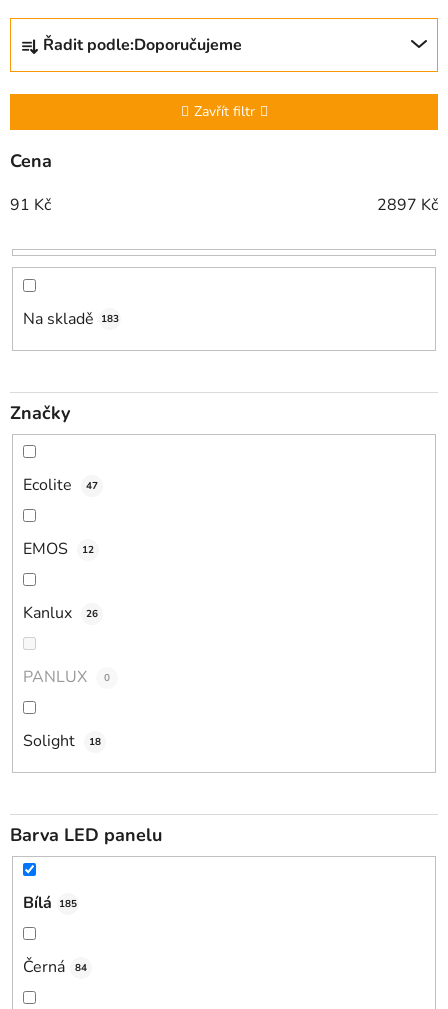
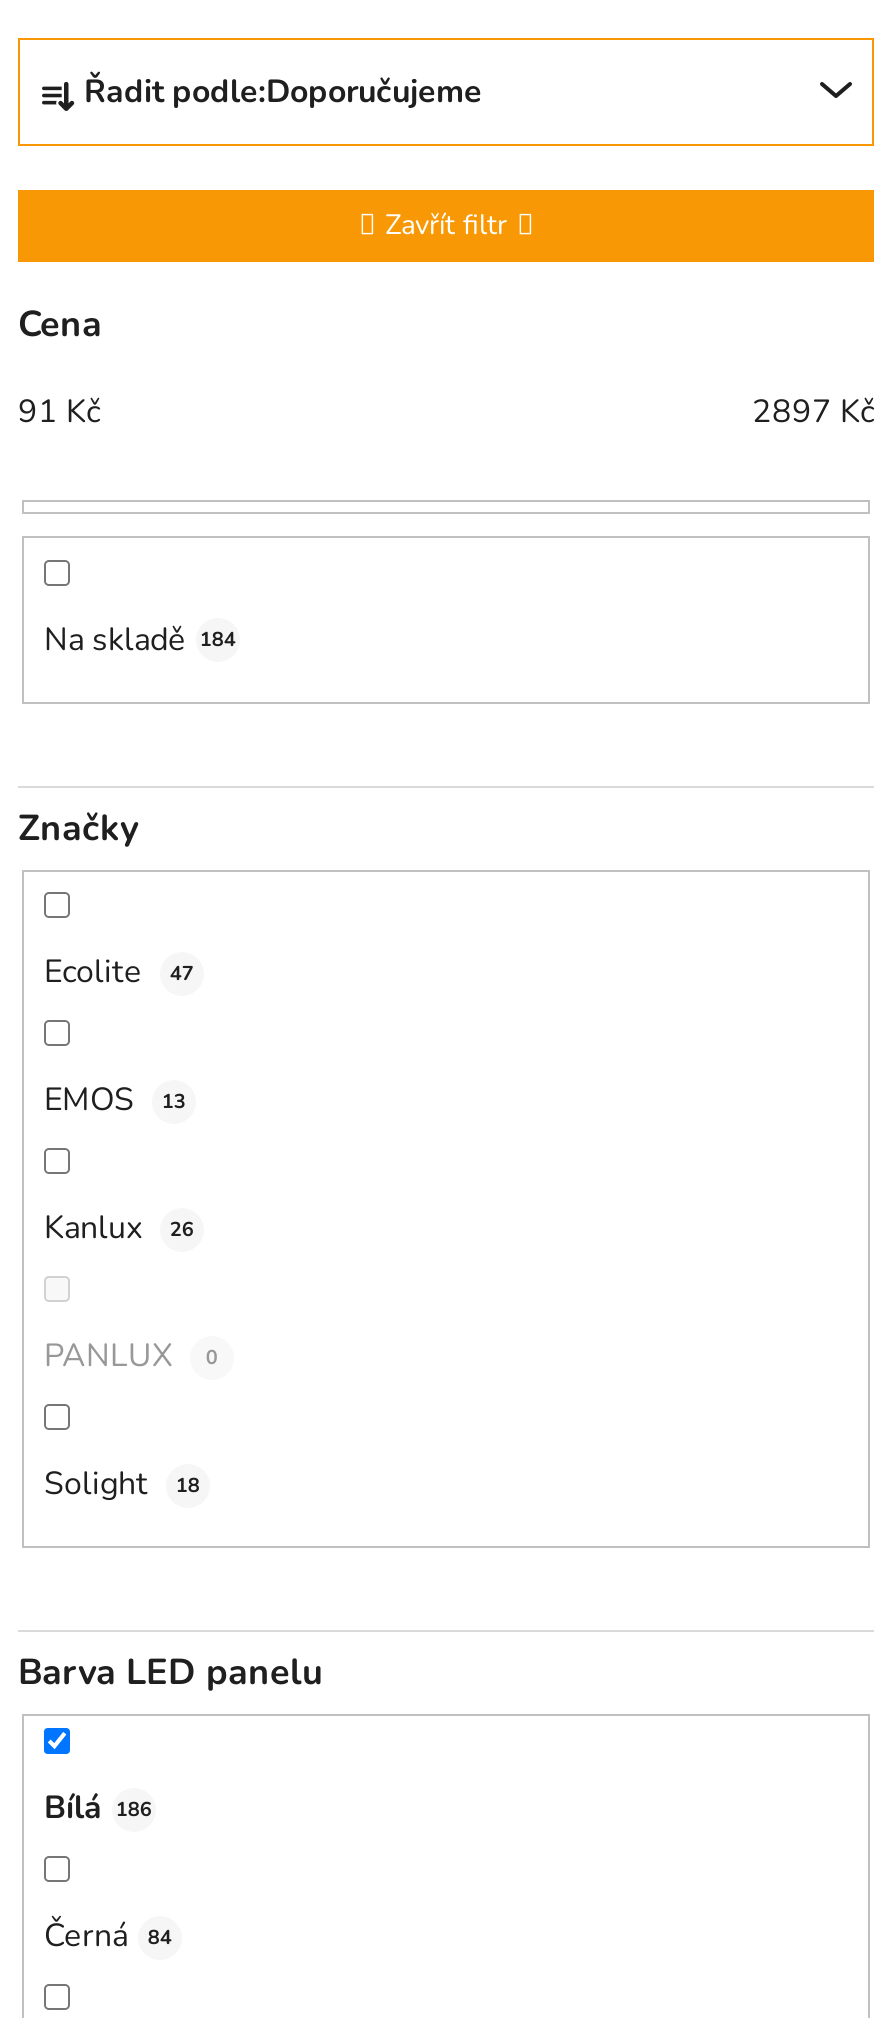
[23,308,119,330] Na skladě 183 -> [44,618,236,662] Na skladě 184
[23,538,94,560] EMOS 12 -> [44,1079,186,1123] EMOS 13
[23,892,77,914] Bílá 185 -> [44,1786,152,1830] Bílá 186

